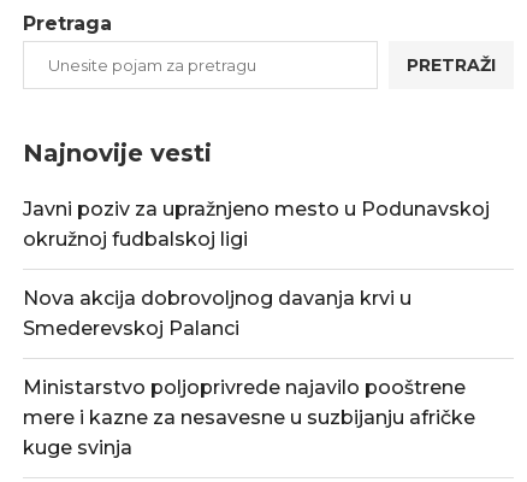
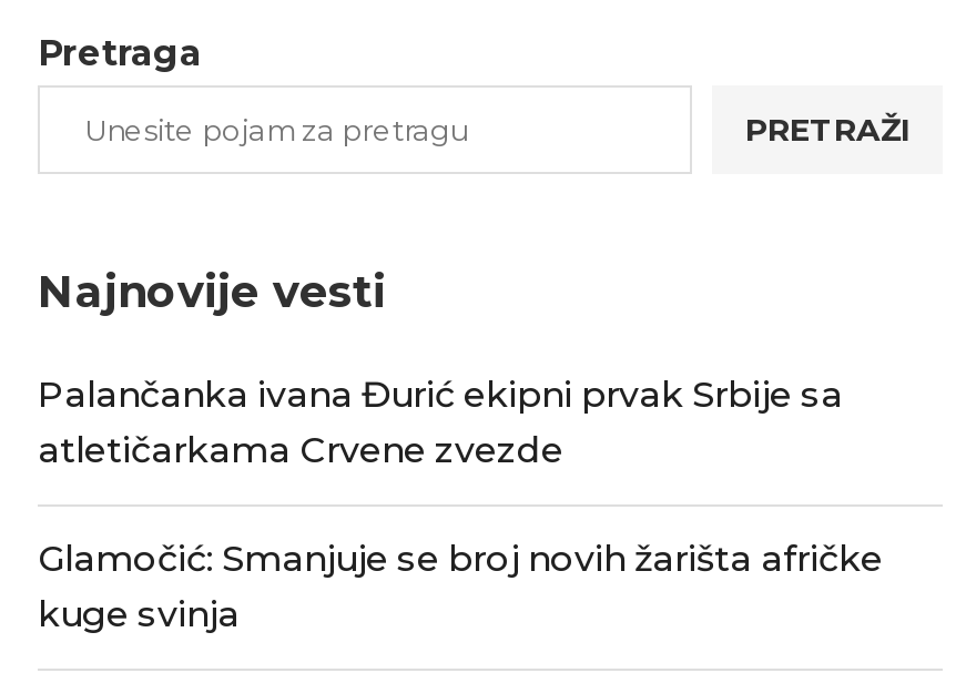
[23,197,490,429] Javni poziv za upražnjeno mesto u Podunavskoj | okružnoj fudbalskoj ligi | Nova akcija dobrovoljnog davanja krvi u | Smederevskoj Palanci | Ministarstvo poljoprivrede najavilo pooštrene | mere i kazne za nesavesne u suzbijanju afričke -> [38,372,883,579] Palančanka ivana Đurić ekipni prvak Srbije sa | atletičarkama Crvene zvezde | Glamočić: Smanjuje se broj novih žarišta afričke

